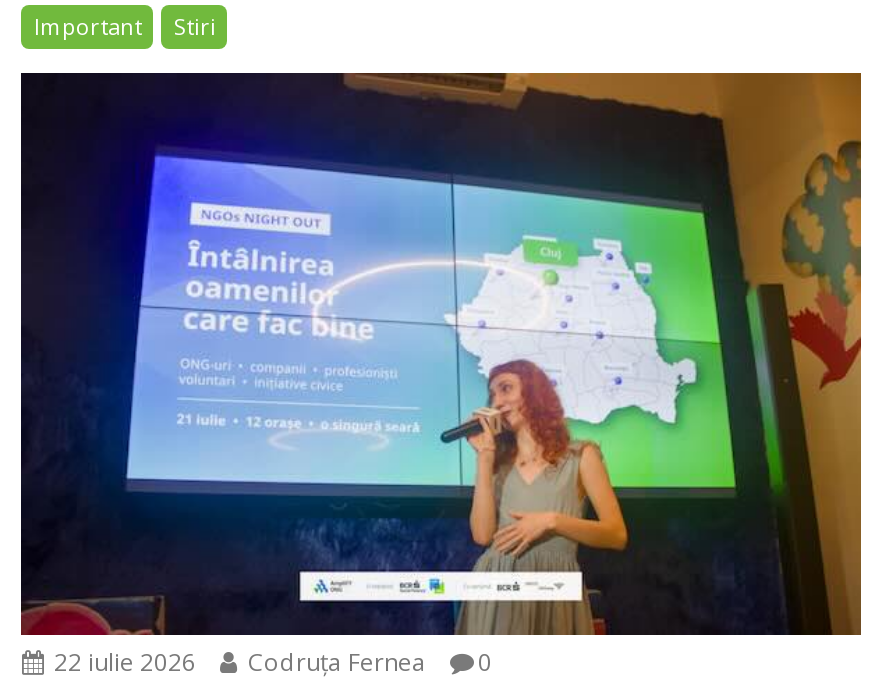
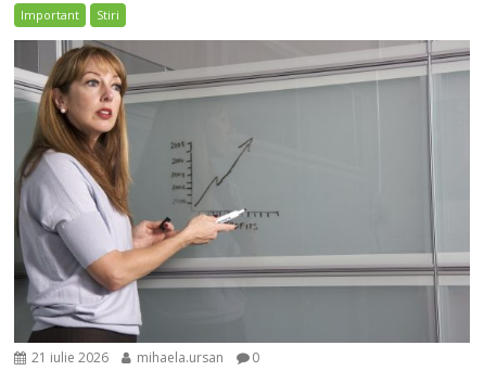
[19,71,863,679] [image] | 22 iulie 2026 | Codruța Fernea -> [13,39,471,366] [image] | 21 iulie 2026 | mihaela.ursan

